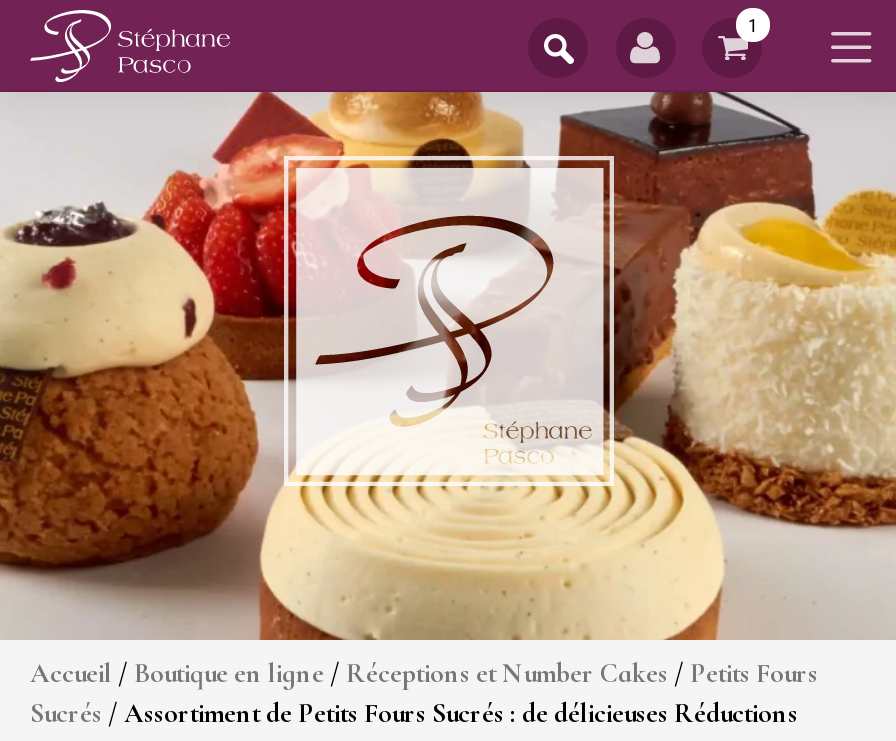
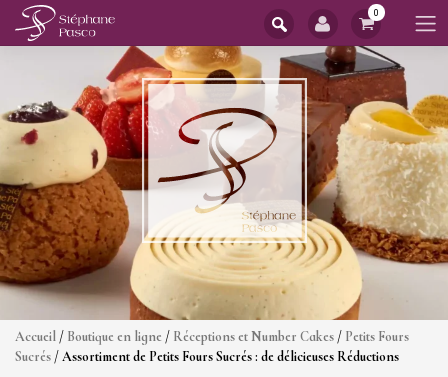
[748,14,758,36] 1 -> [374,7,379,18] 0

